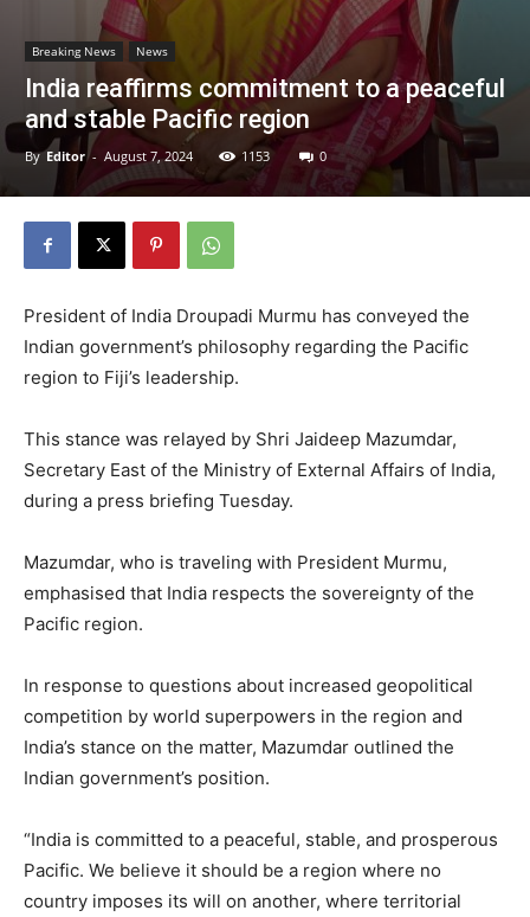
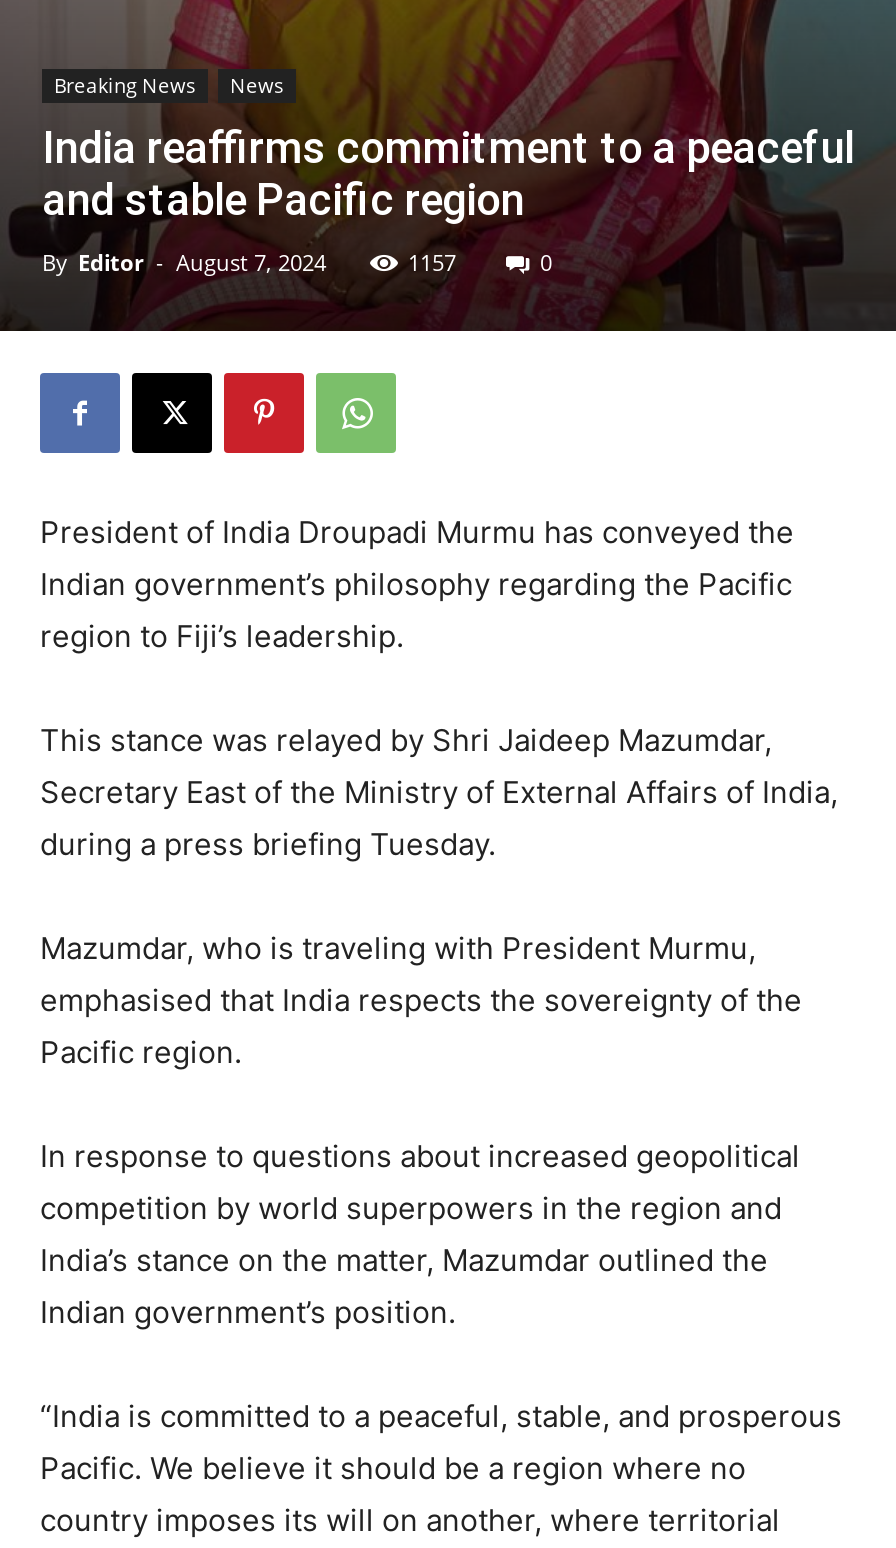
[241,147,270,165] 1153 -> [408,248,456,278] 1157

